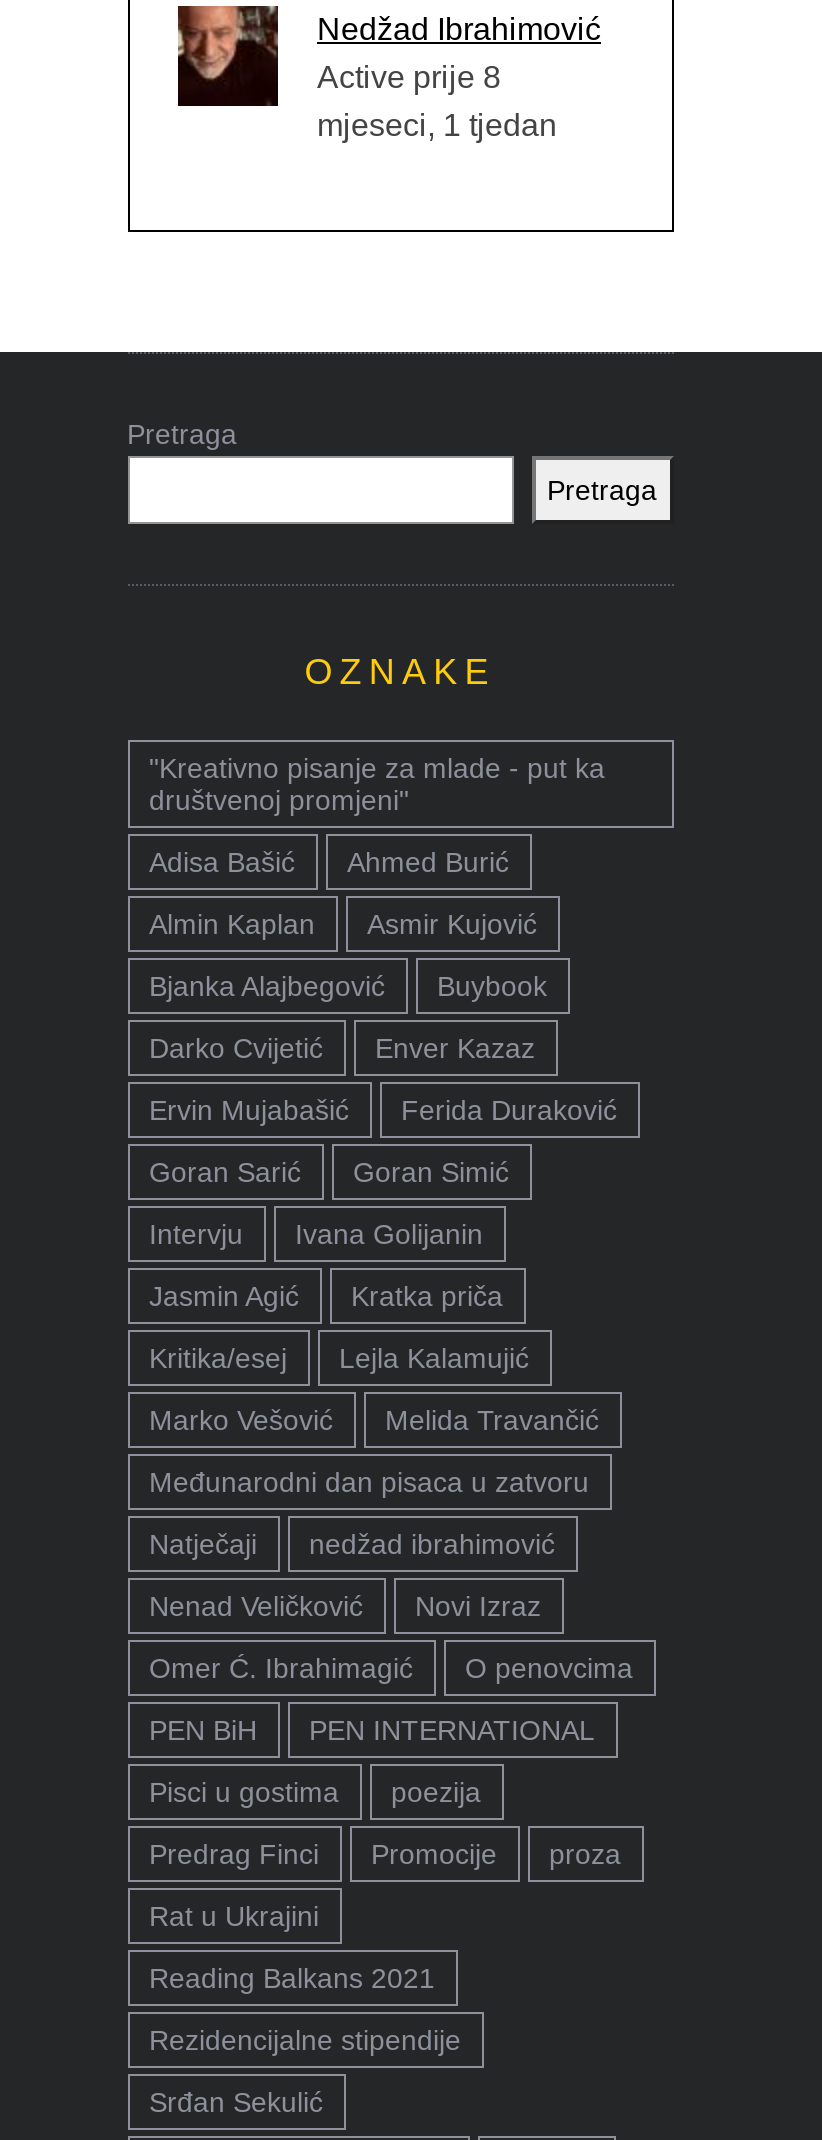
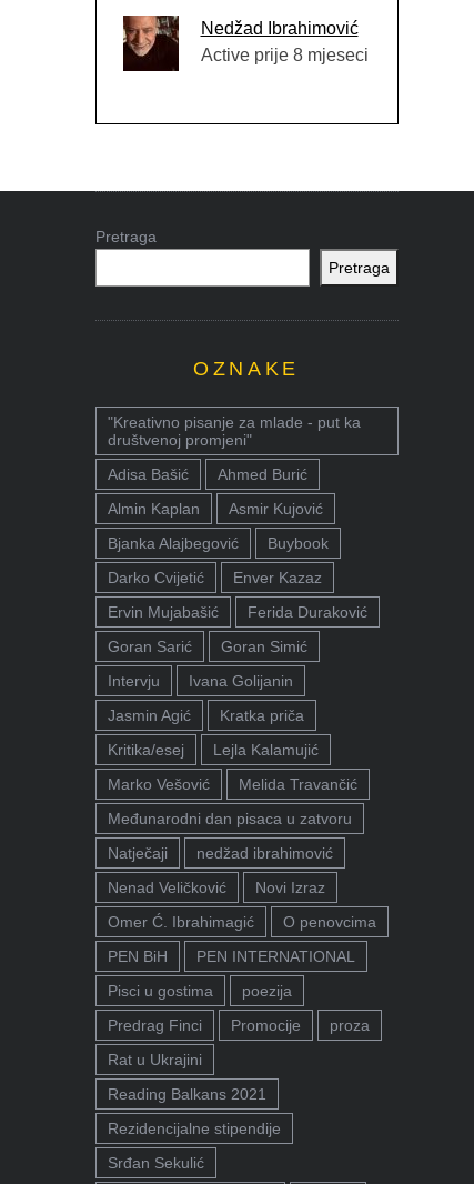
[317,60,557,142] Active prije 8 | mjeseci, 1 tjedan -> [200,46,368,65] Active prije 8 mjeseci

